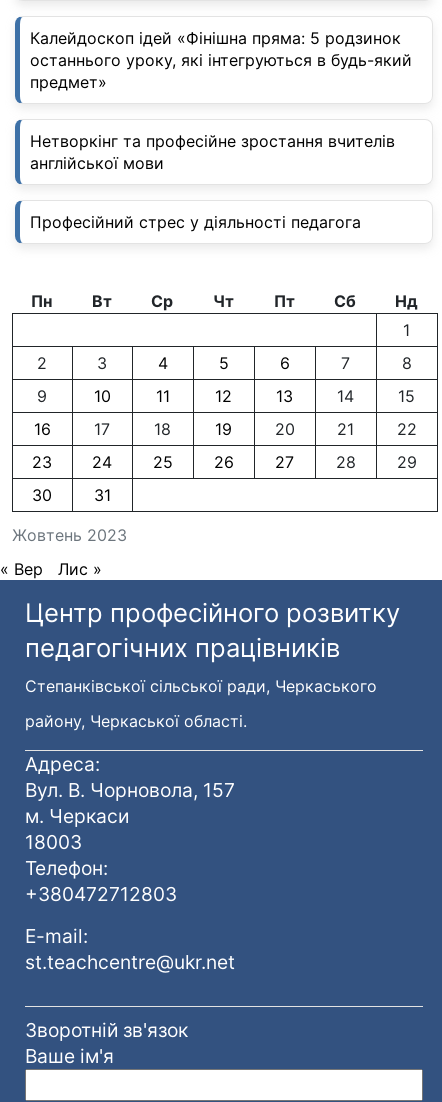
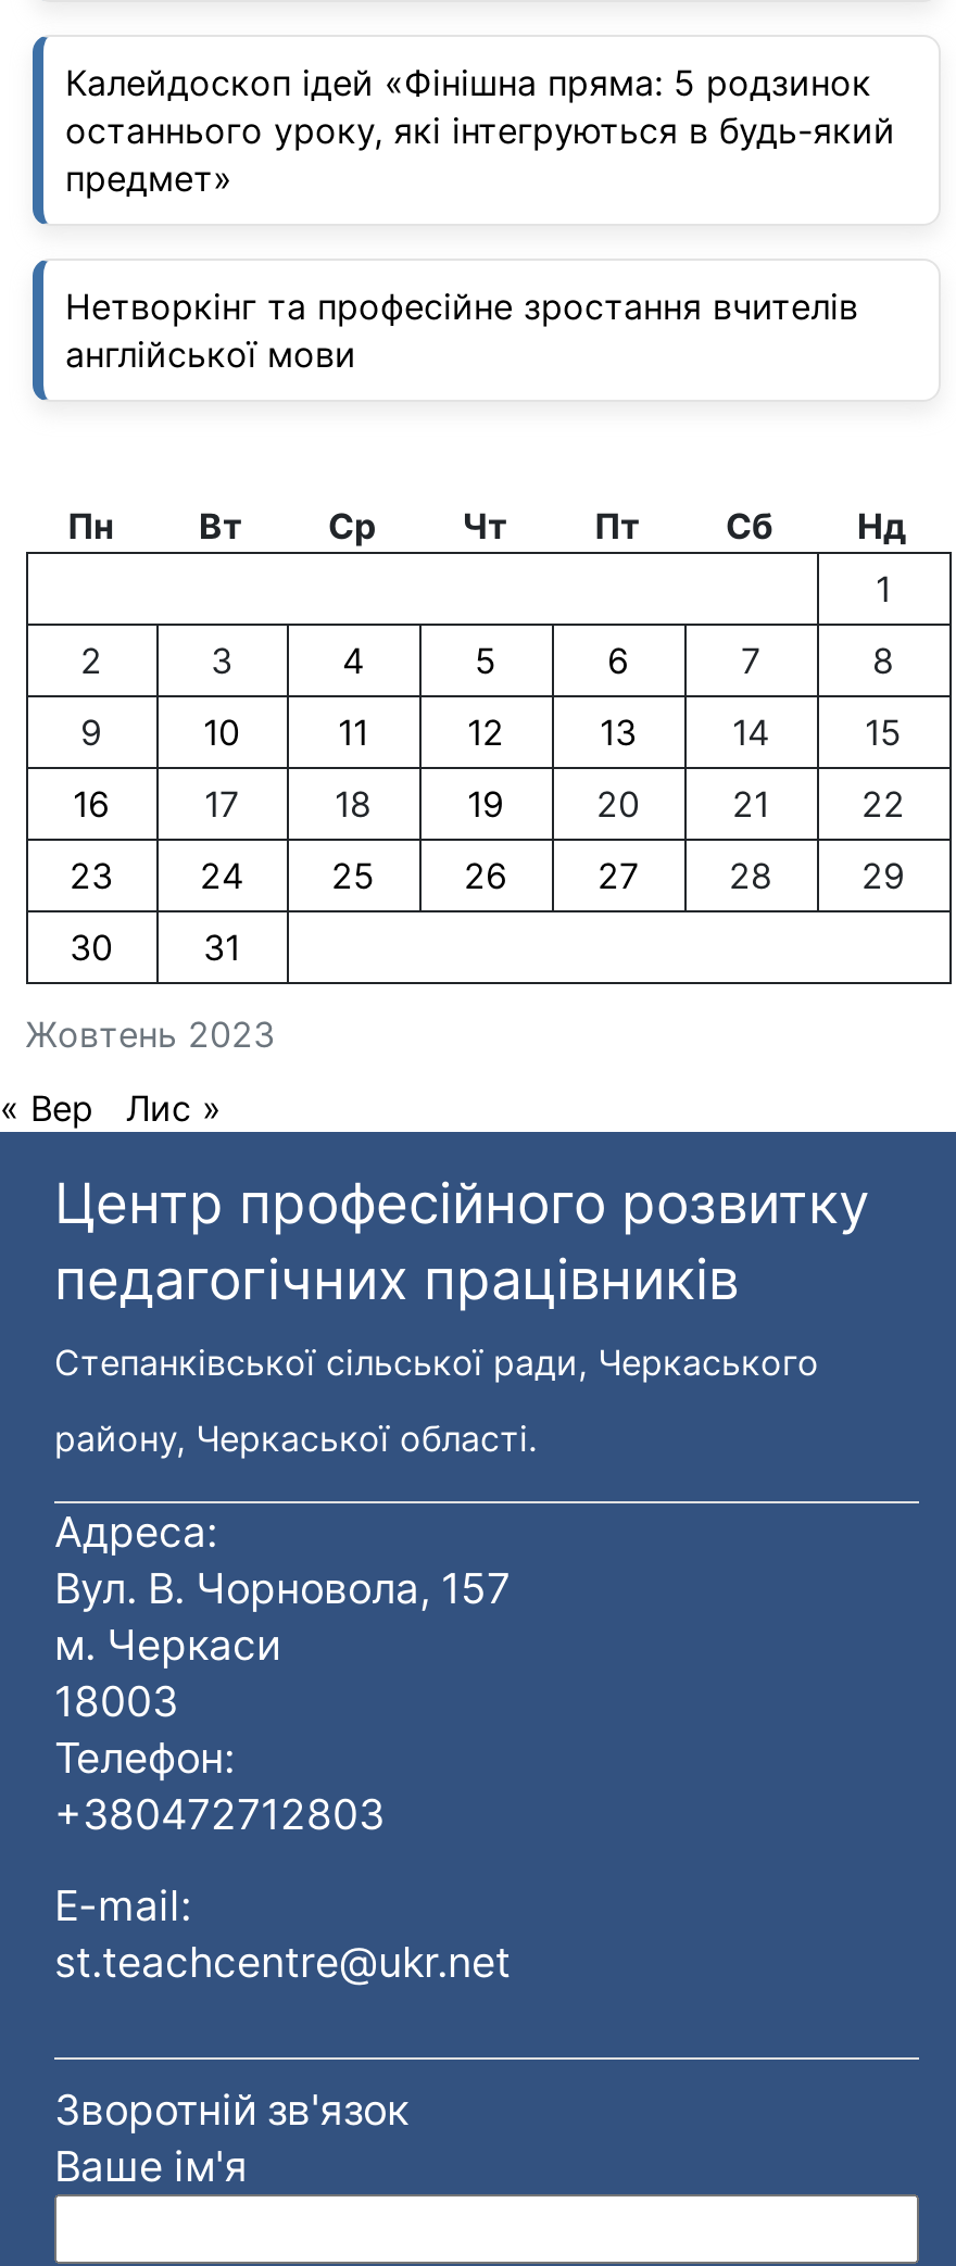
[30,212,361,232] Професійний стрес у діяльності педагога -> none

